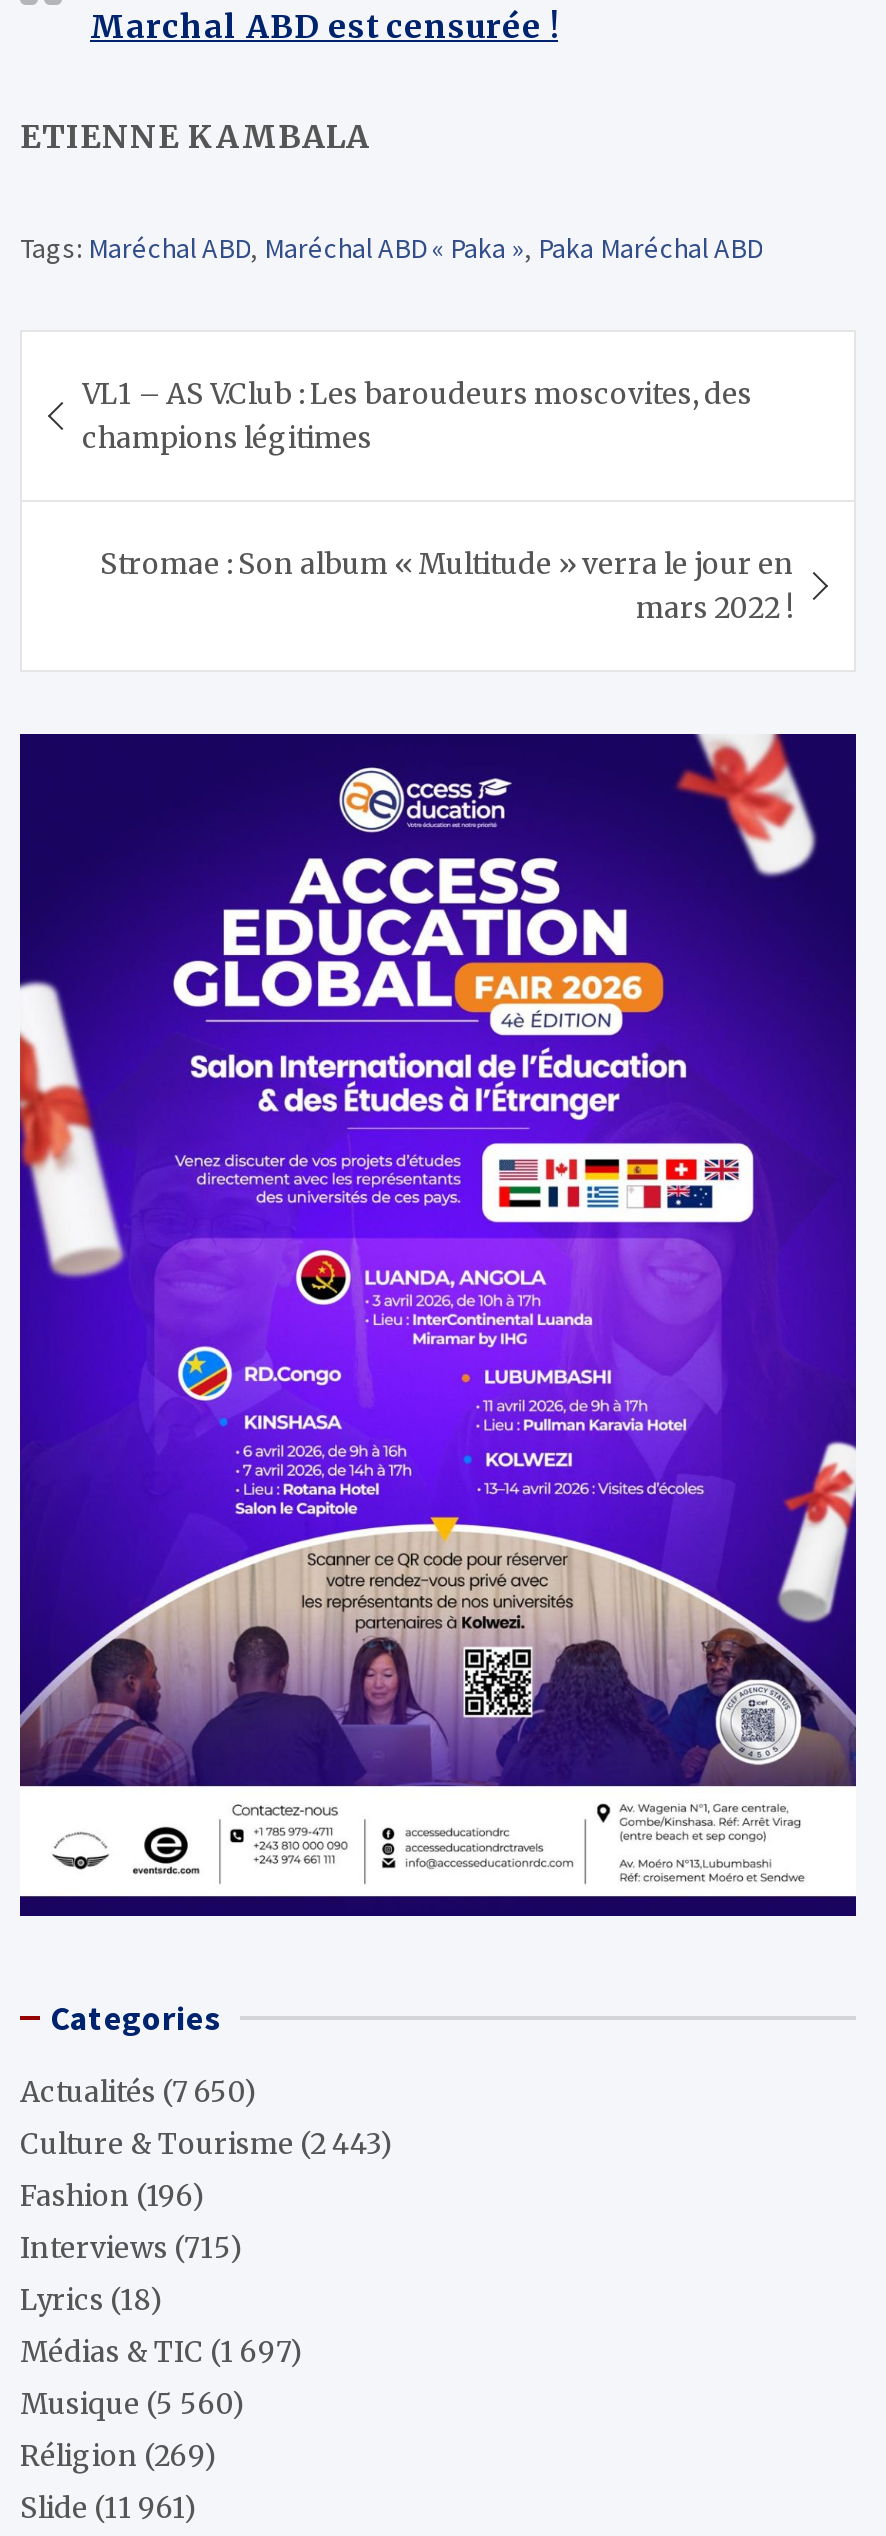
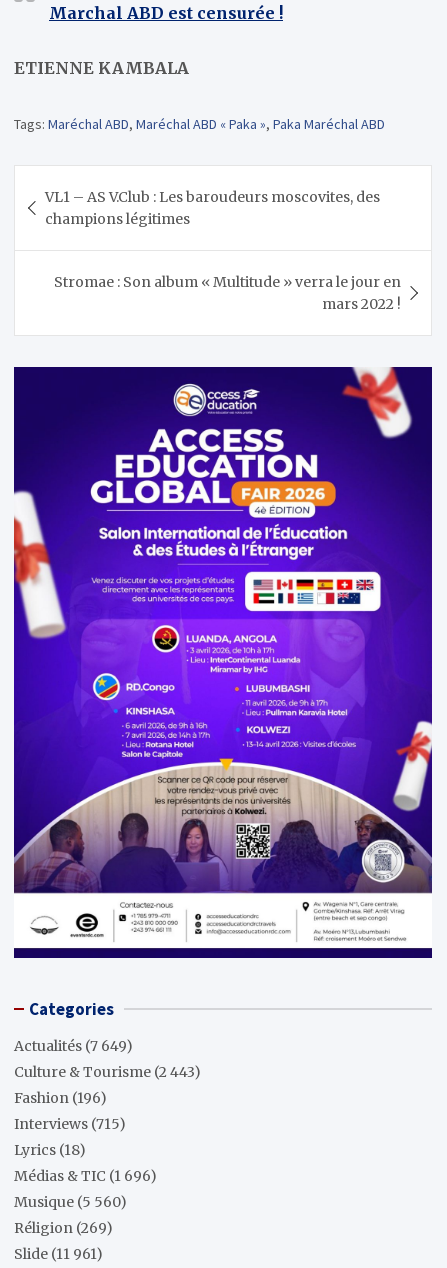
[20,2074,258,2110] Actualités (7 650) -> [14,1037,133,1055] Actualités (7 649)
[20,2334,304,2370] Médias & TIC (1 697) -> [14,1167,157,1185] Médias & TIC (1 696)

